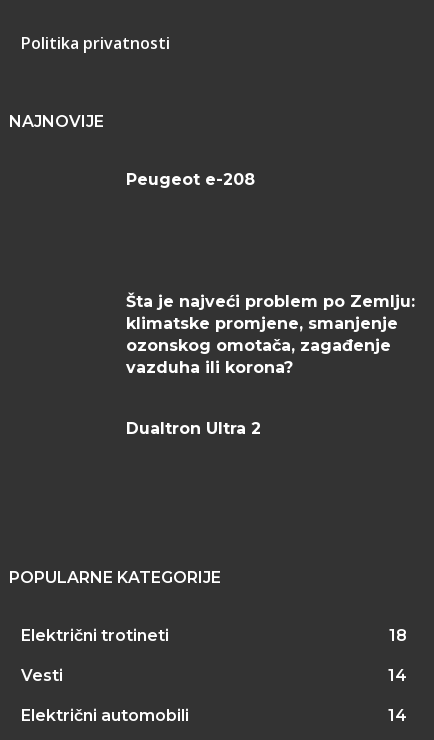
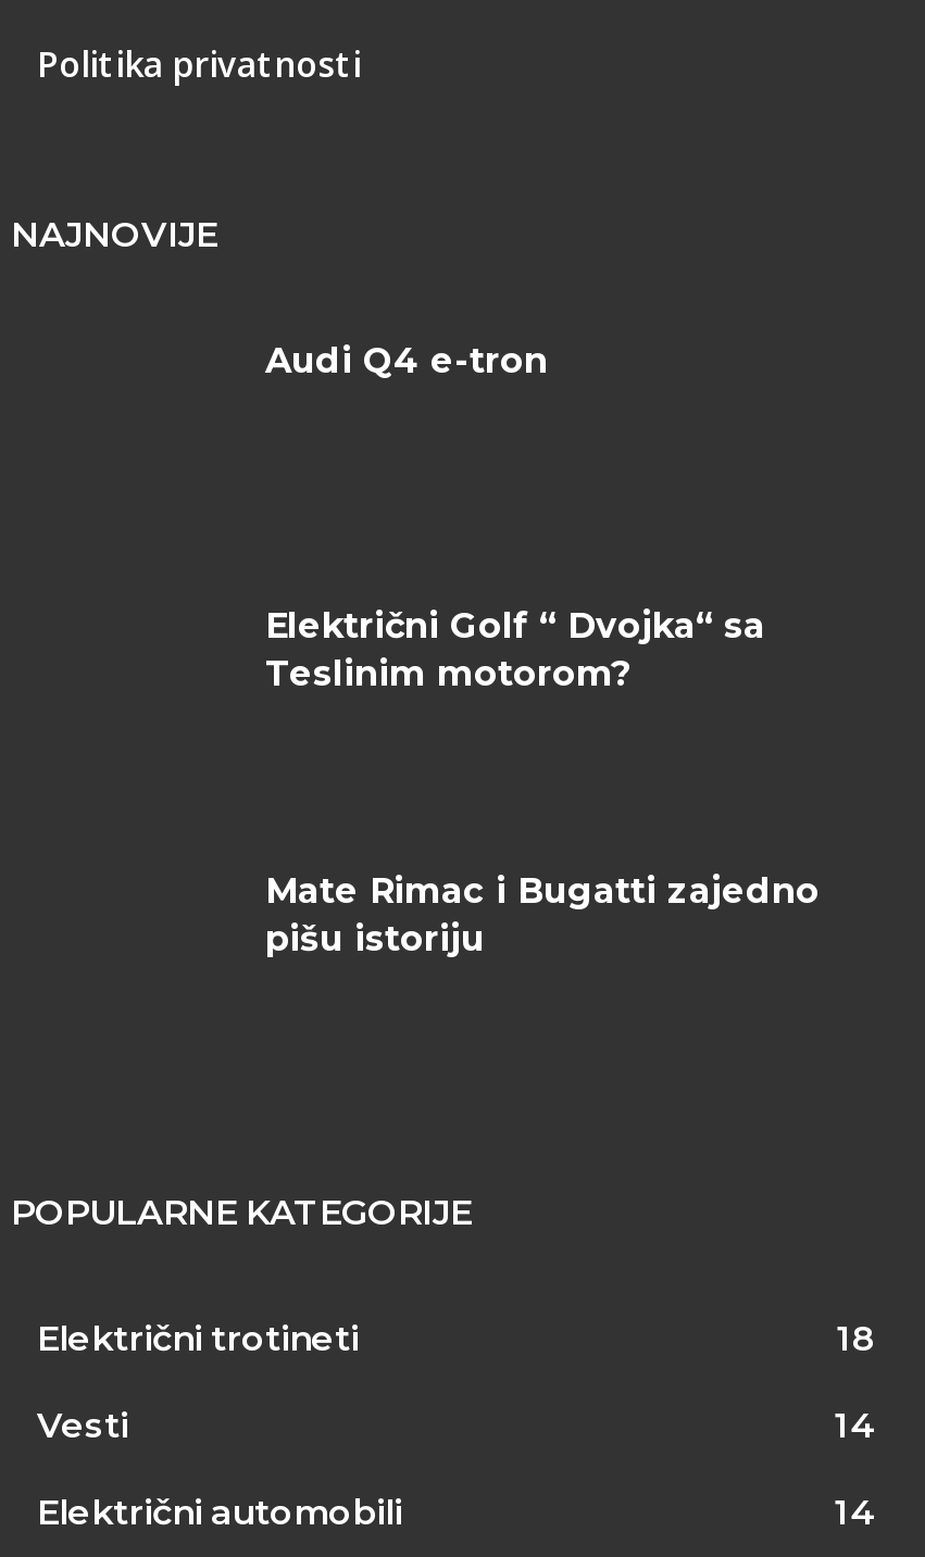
[126,170,255,189] Peugeot e-208 -> [265,340,548,381] Audi Q4 e-tron
[126,292,415,377] Šta je najveći problem po Zemlju: | klimatske promjene, smanjenje | ozonskog omotača, zagađenje | vazduha ili korona? -> [265,605,765,694] Električni Golf “ Dvojka“ sa | Teslinim motorom?
[126,419,261,438] Dualtron Ultra 2 -> [265,869,820,959] Mate Rimac i Bugatti zajedno | pišu istoriju

